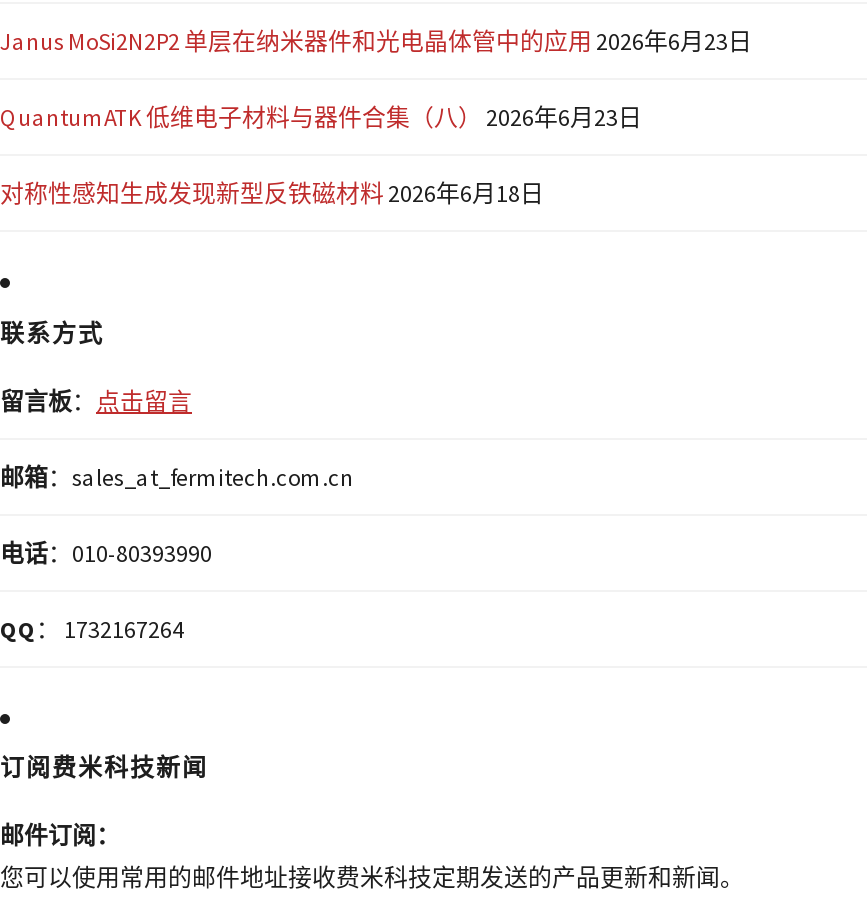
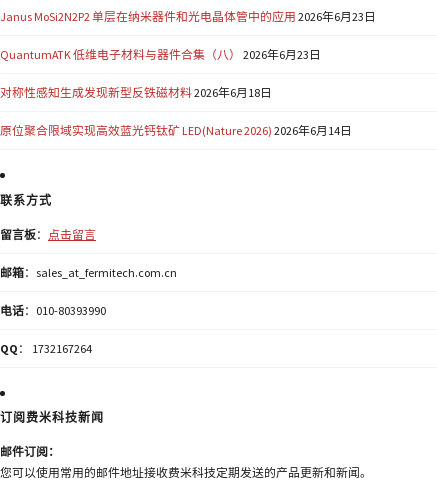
none -> [0,123,352,138] 原位聚合限域实现高效蓝光钙钛矿 LED(Nature 2026) 2026年6月14日

